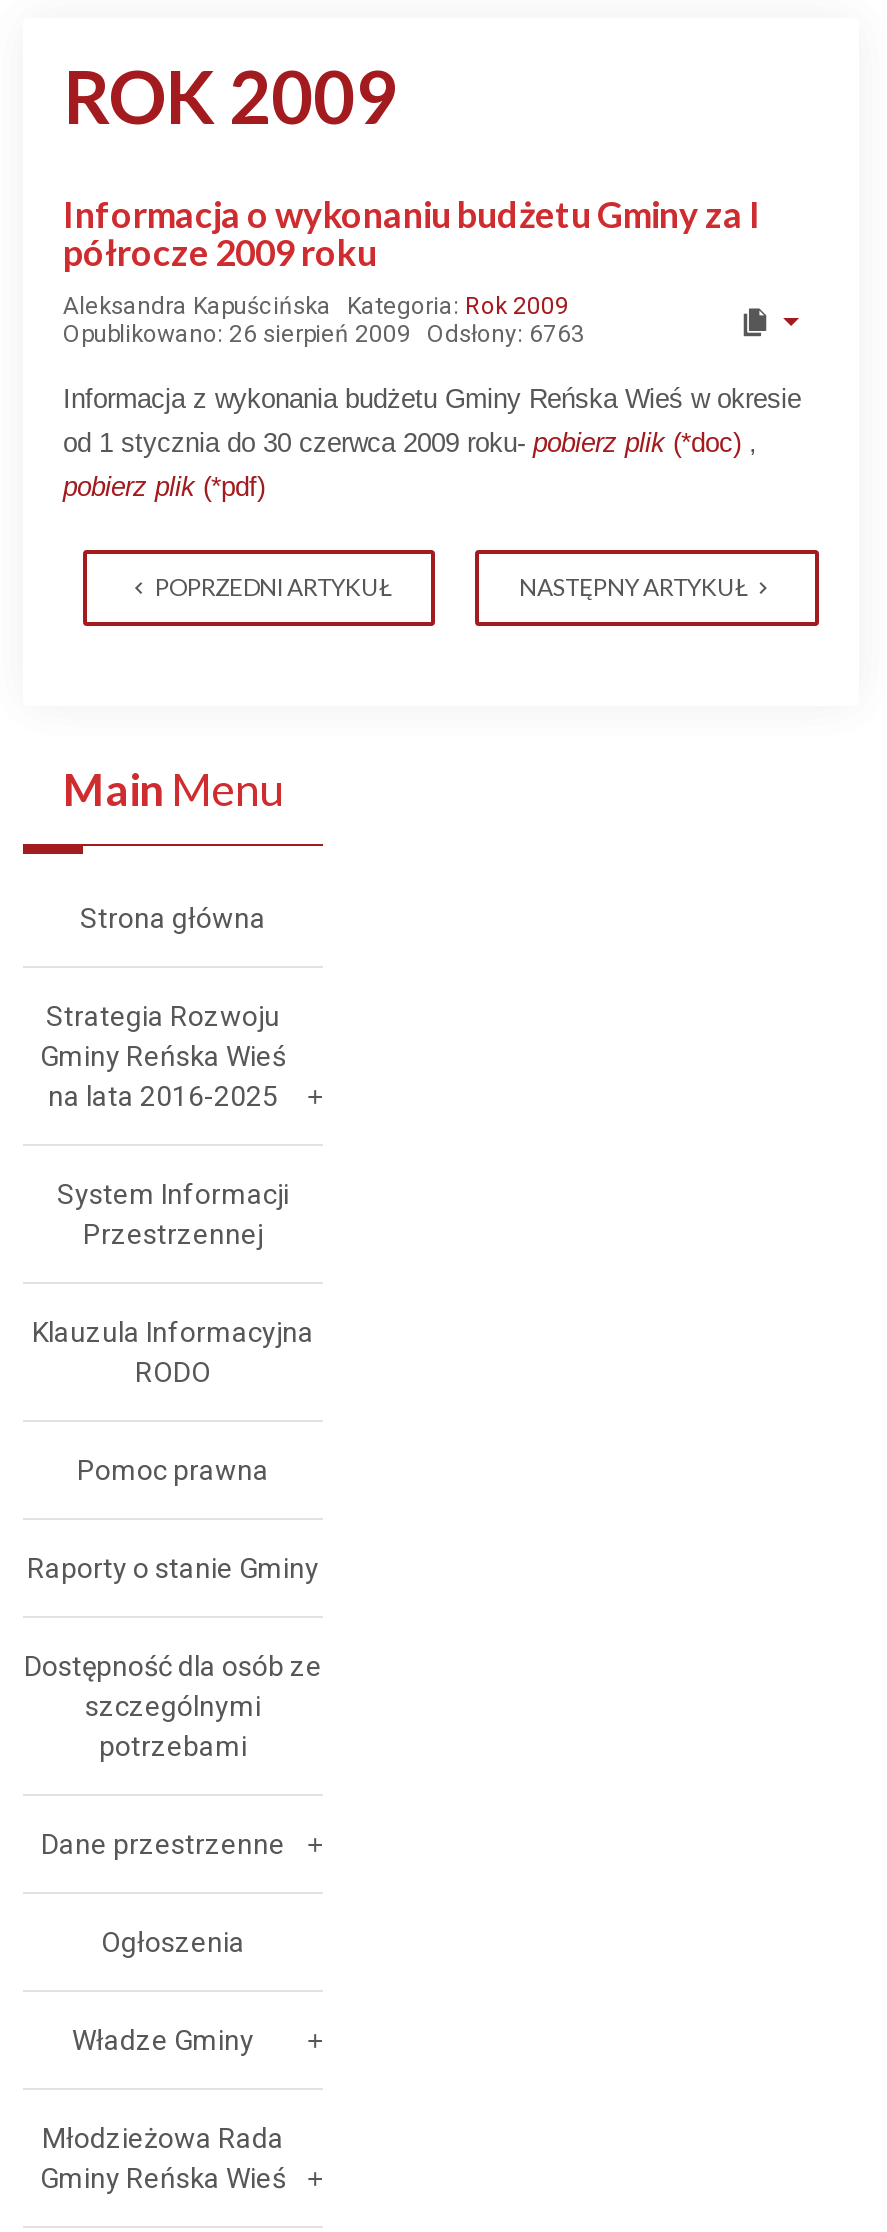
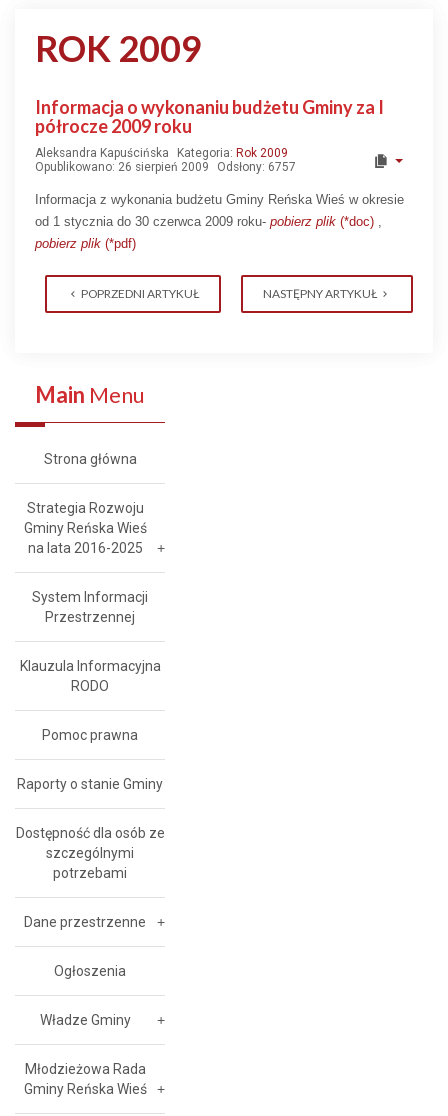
[63,320,585,348] Opublikowano: 26 sierpień 2009 Odsłony: 6763 -> [35,160,296,174] Opublikowano: 26 sierpień 2009 Odsłony: 6757

